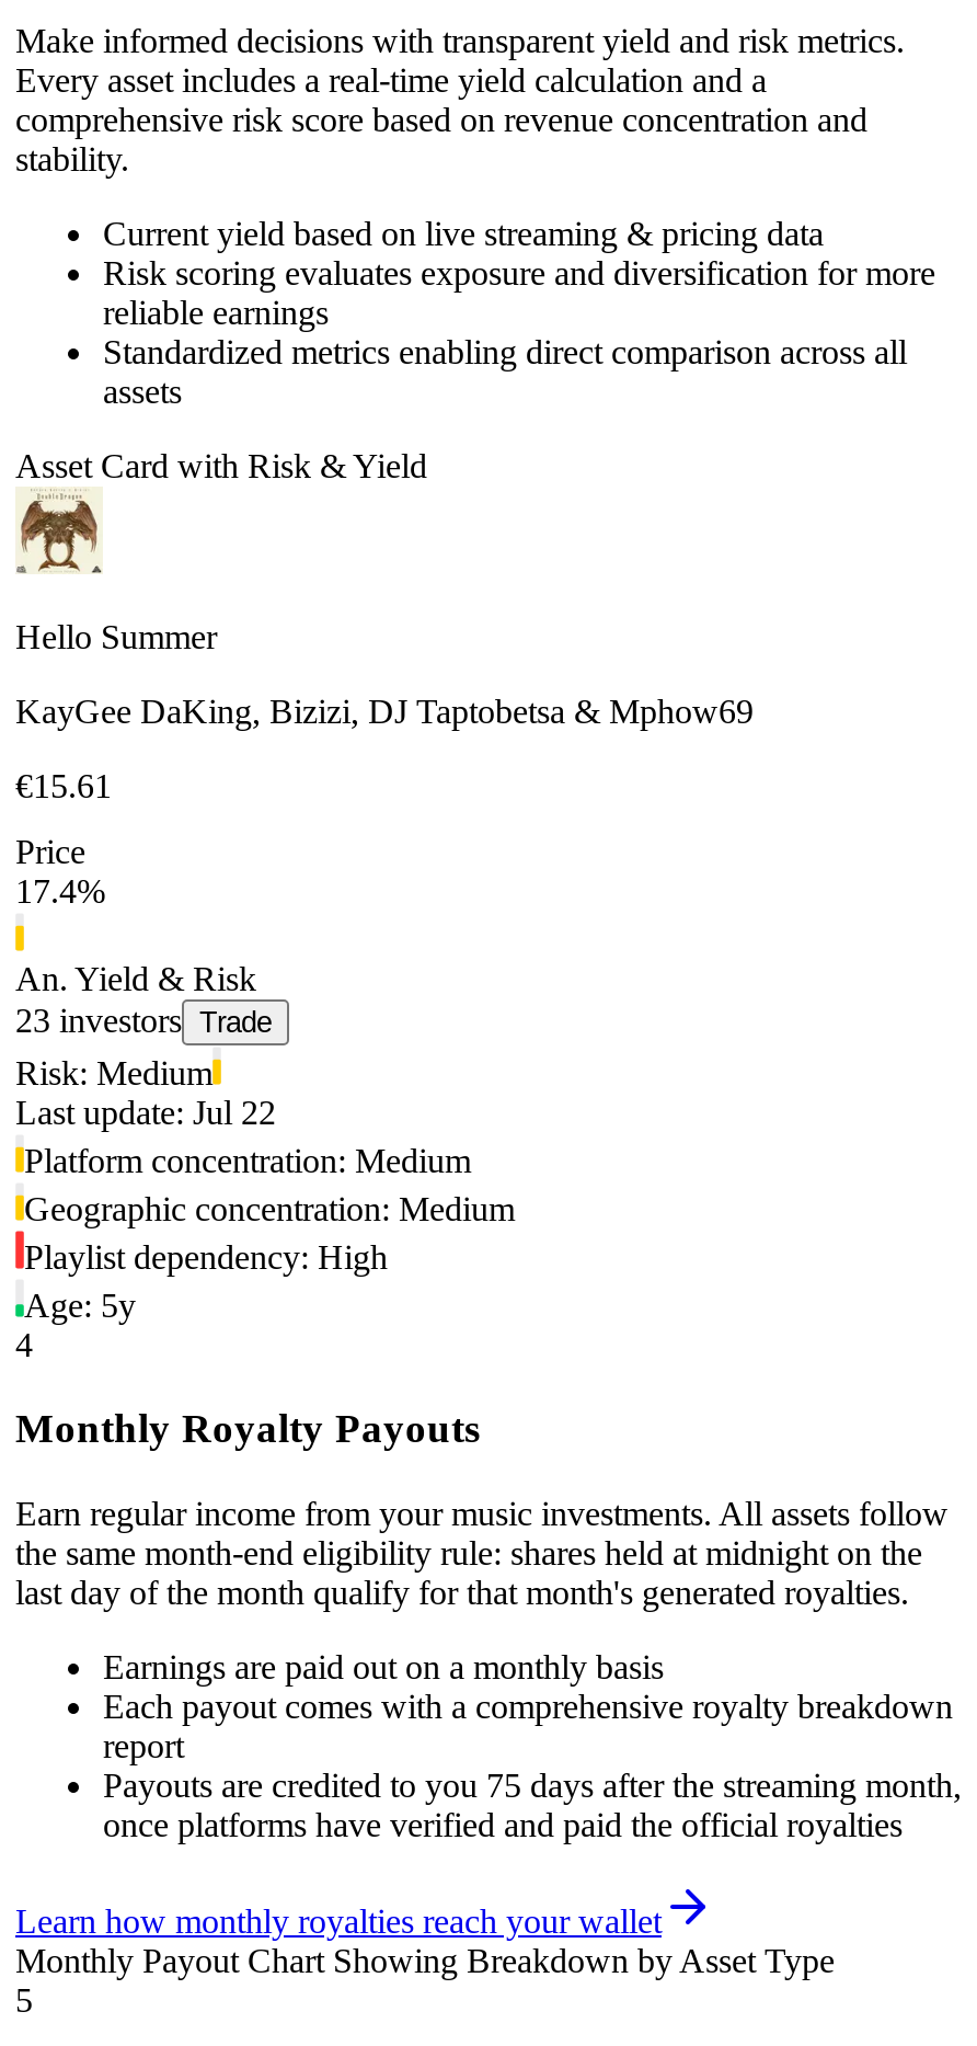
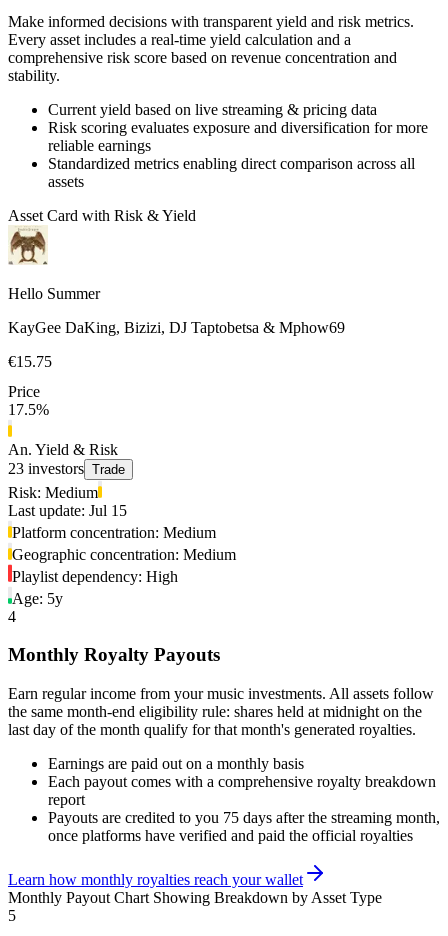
[15,766,112,803] €15.61 -> [8,353,52,370] €15.75
[15,871,105,909] 17.4% -> [8,401,49,418] 17.5%
[15,1093,276,1130] Last update: Jul 22 -> [8,502,127,519] Last update: Jul 15

